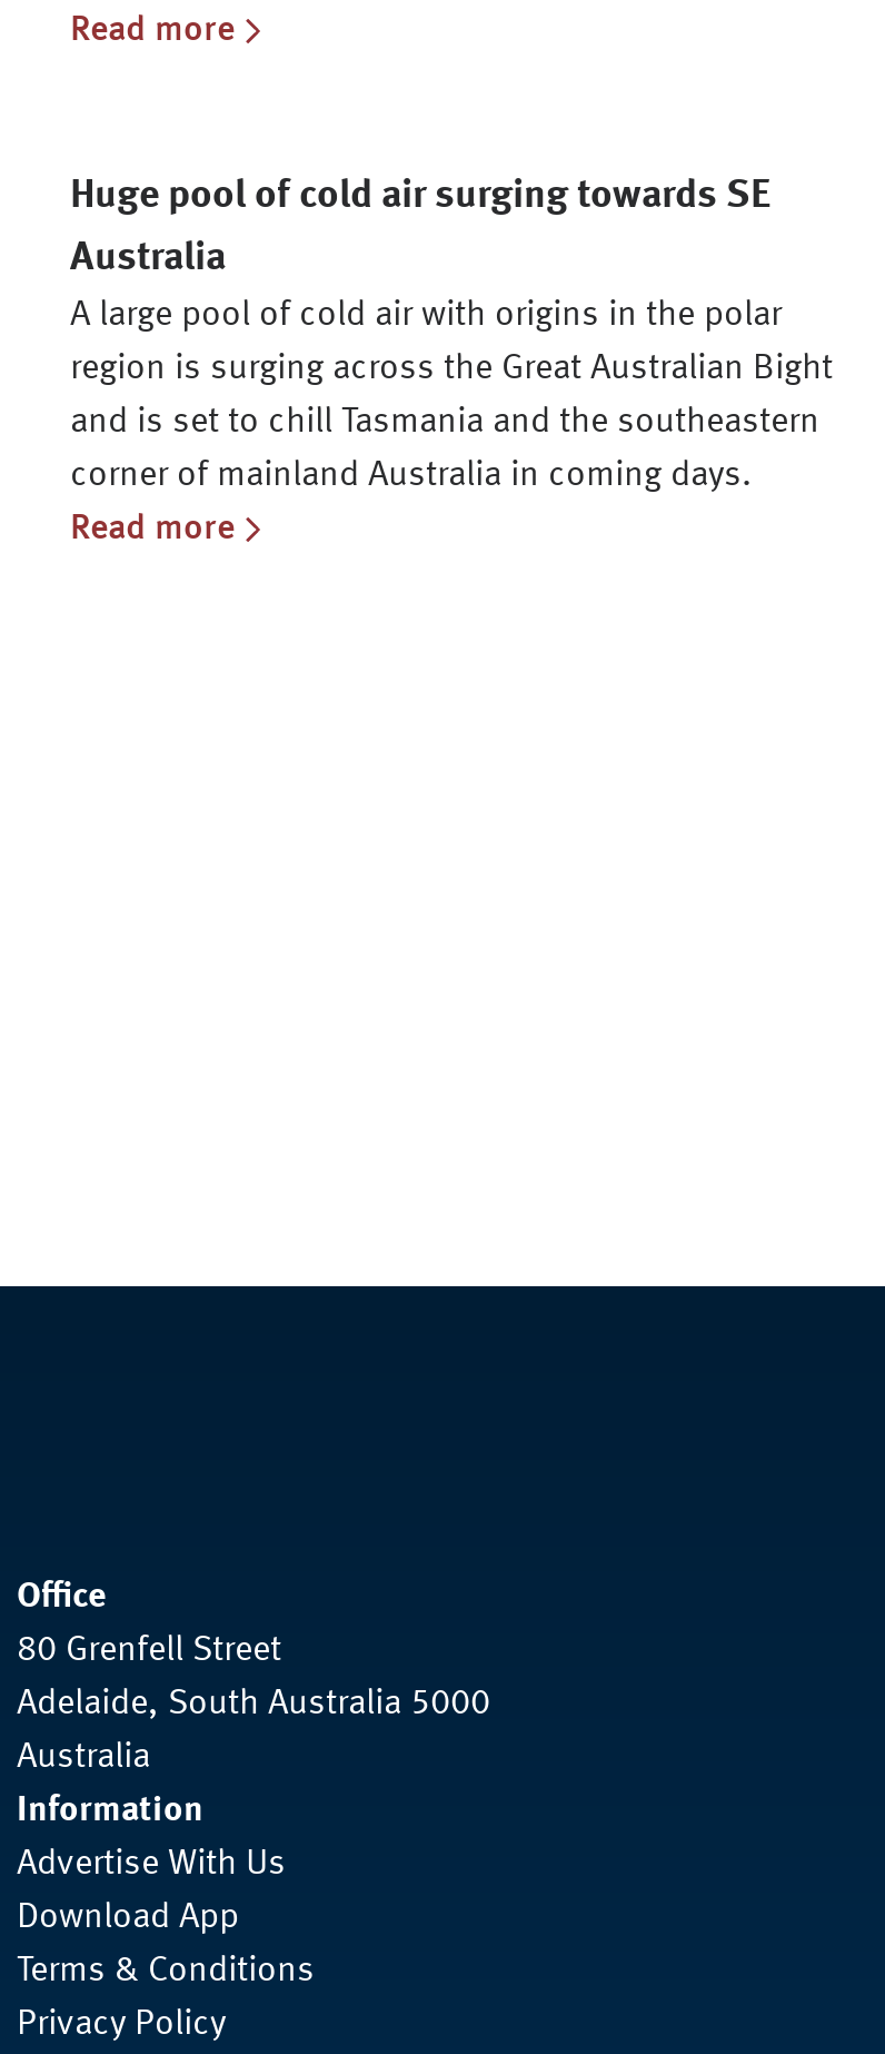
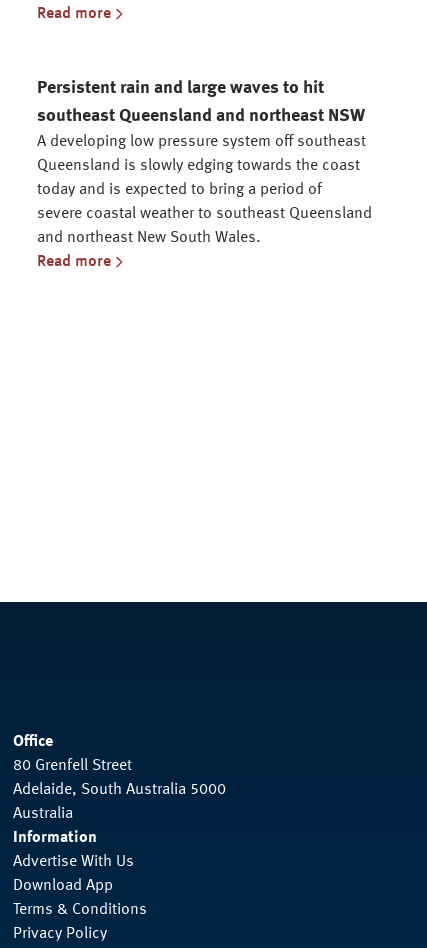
[70,176,833,494] Huge pool of cold air surging towards SE | Australia | A large pool of cold air with origins in the polar | region is surging across the Great Australian Bight | and is set to chill Tasmania and the southeastern | corner of mainland Australia in coming days. -> [37,79,372,246] Persistent rain and large waves to hit | southeast Queensland and northeast NSW | A developing low pressure system off southeast | Queensland is slowly edging towards the coast | today and is expected to bring a period of | severe coastal weather to southeast Queensland | and northeast New South Wales.

